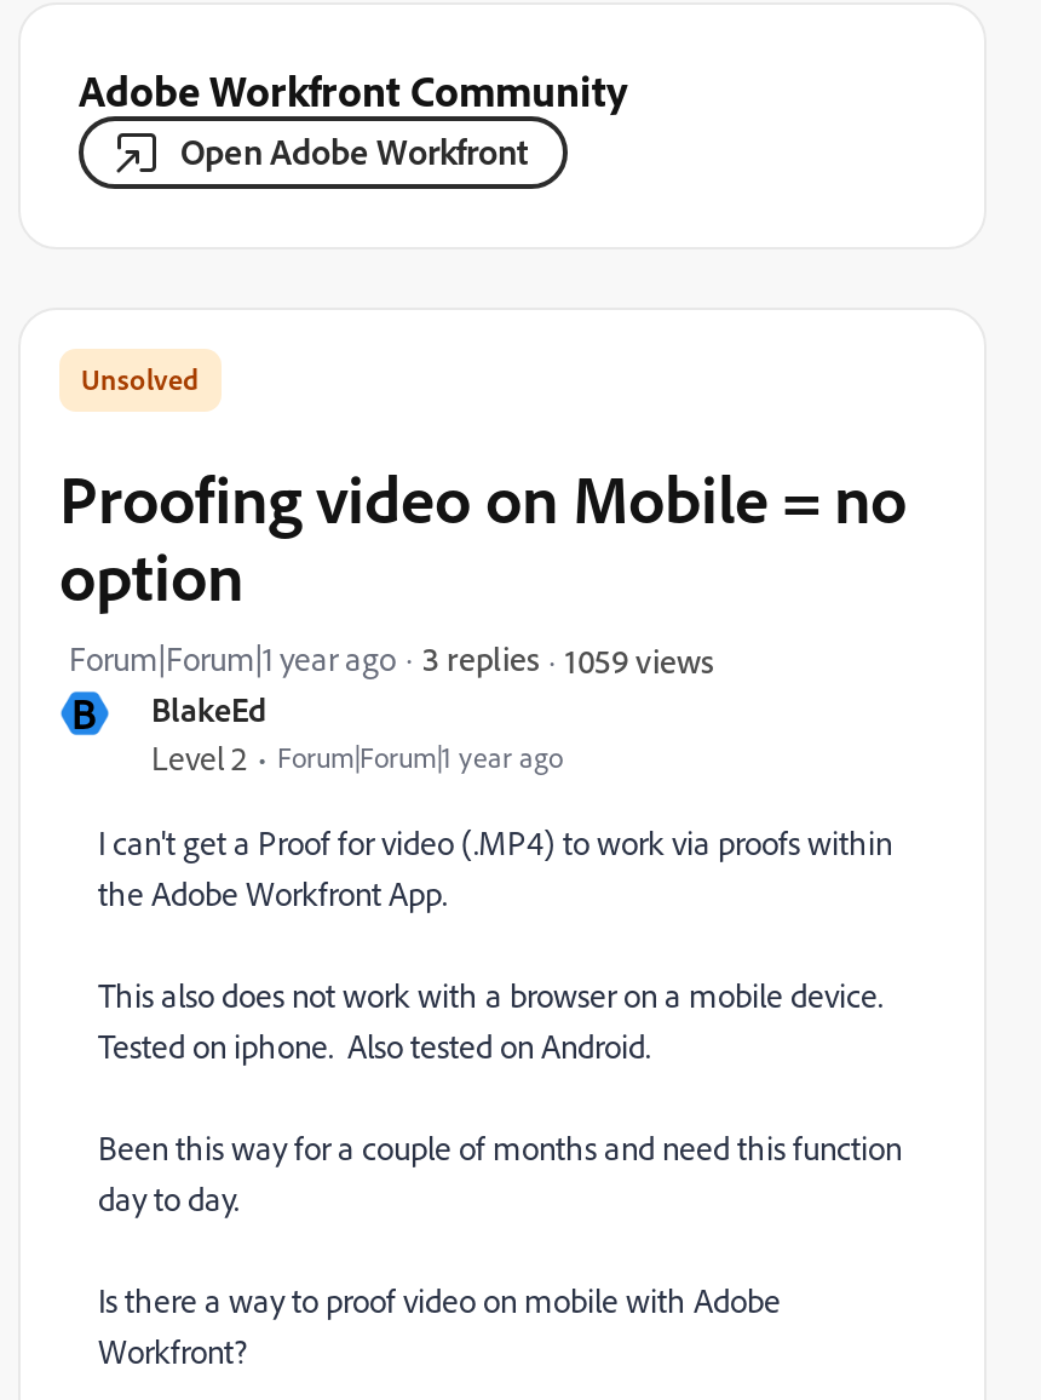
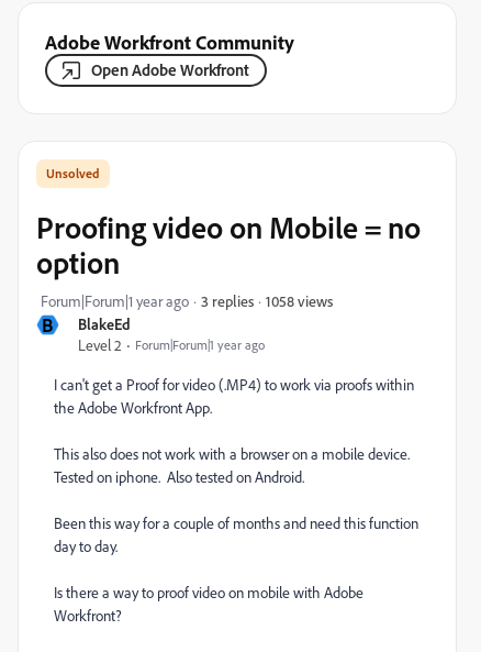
[565,638,713,679] 1059 views -> [266,291,333,310] 1058 views

